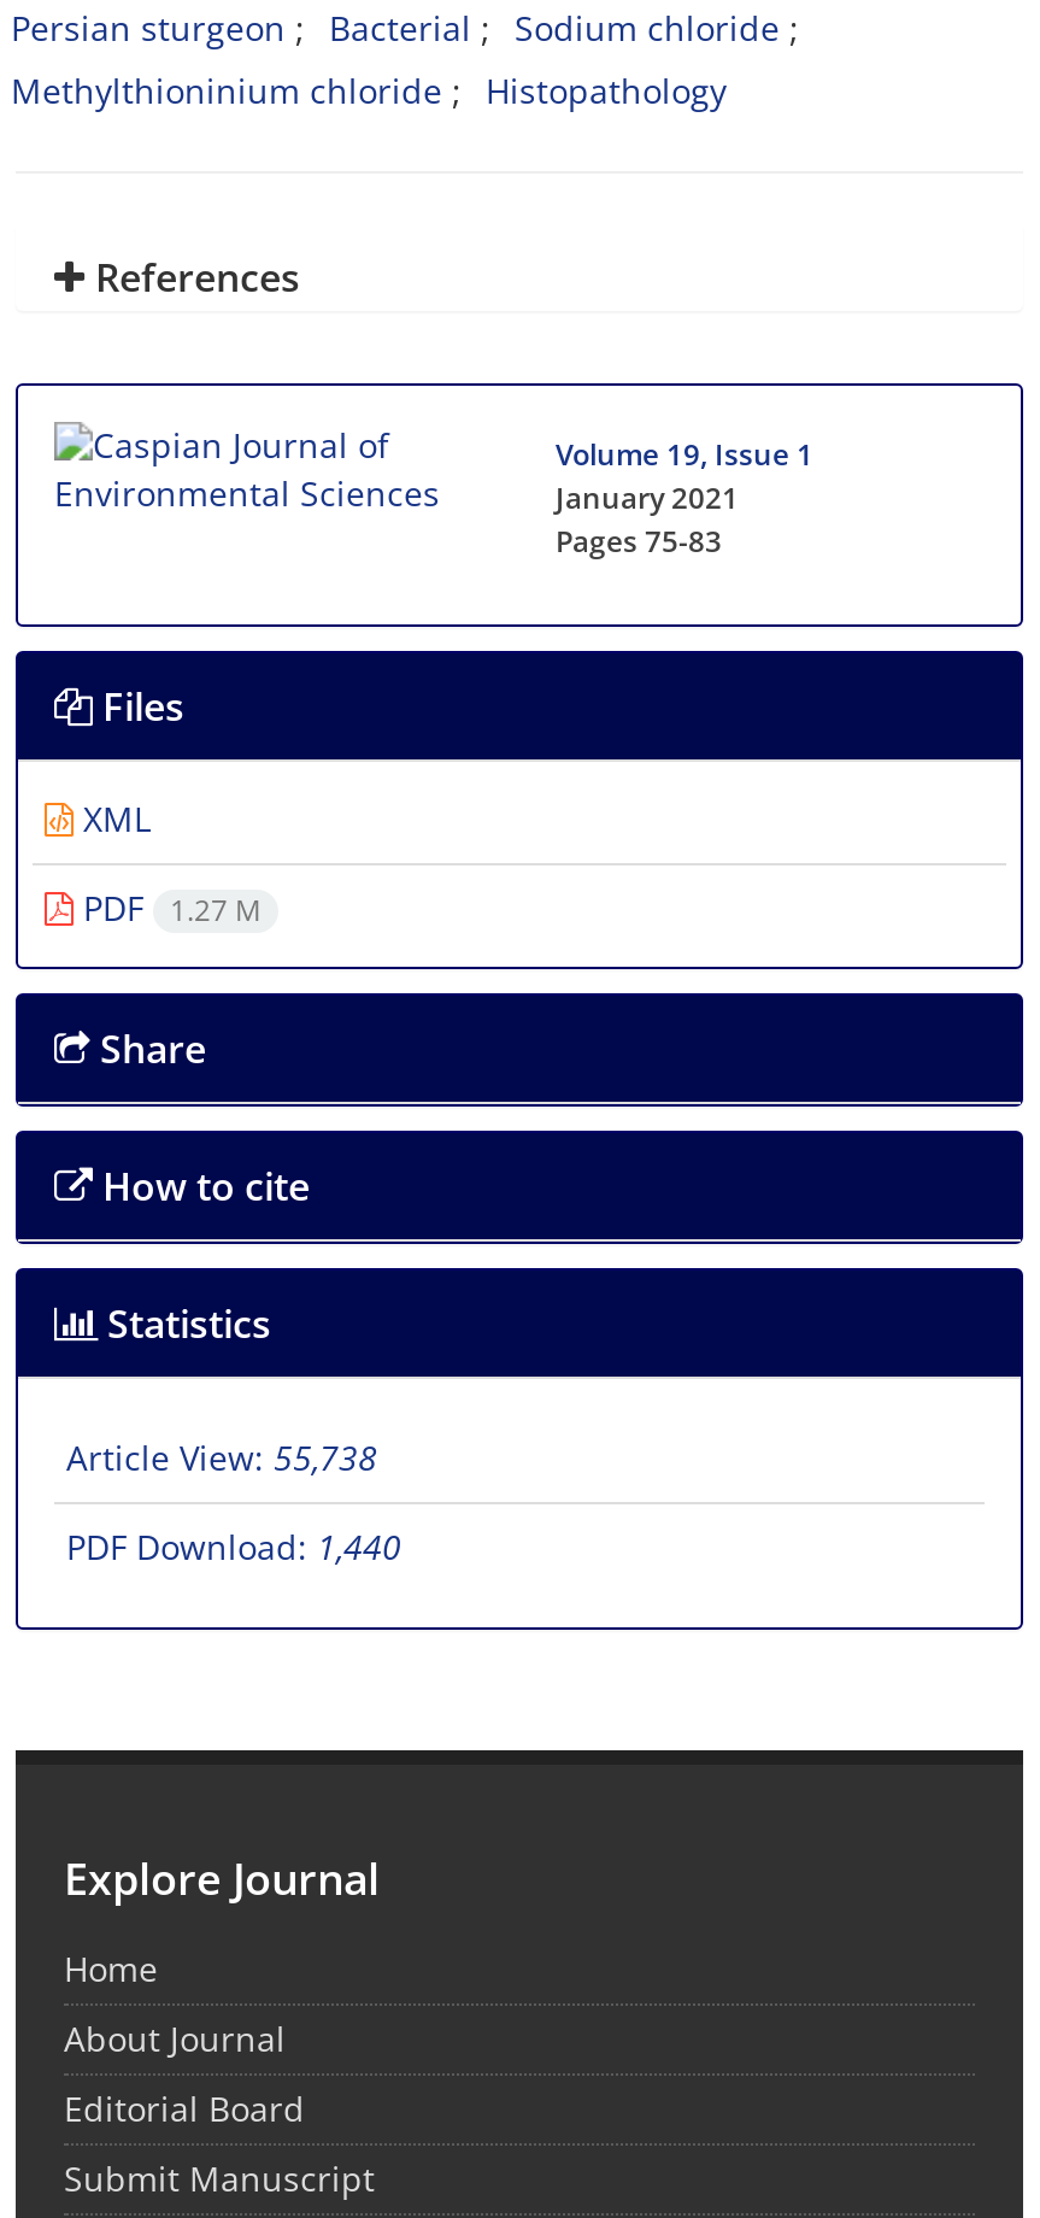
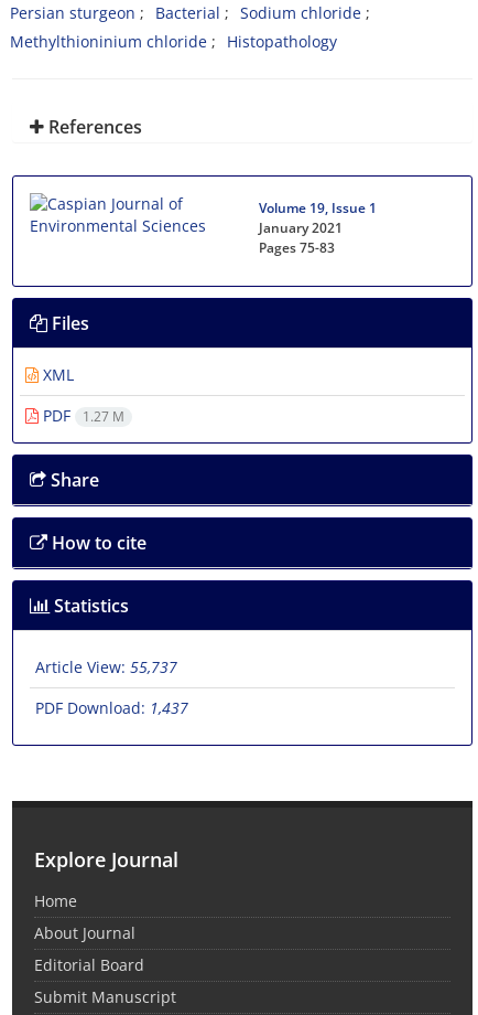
[66,1435,377,1481] Article View: 55,738 -> [35,657,177,678] Article View: 55,737
[66,1524,401,1570] PDF Download: 1,440 -> [35,697,188,718] PDF Download: 1,437

